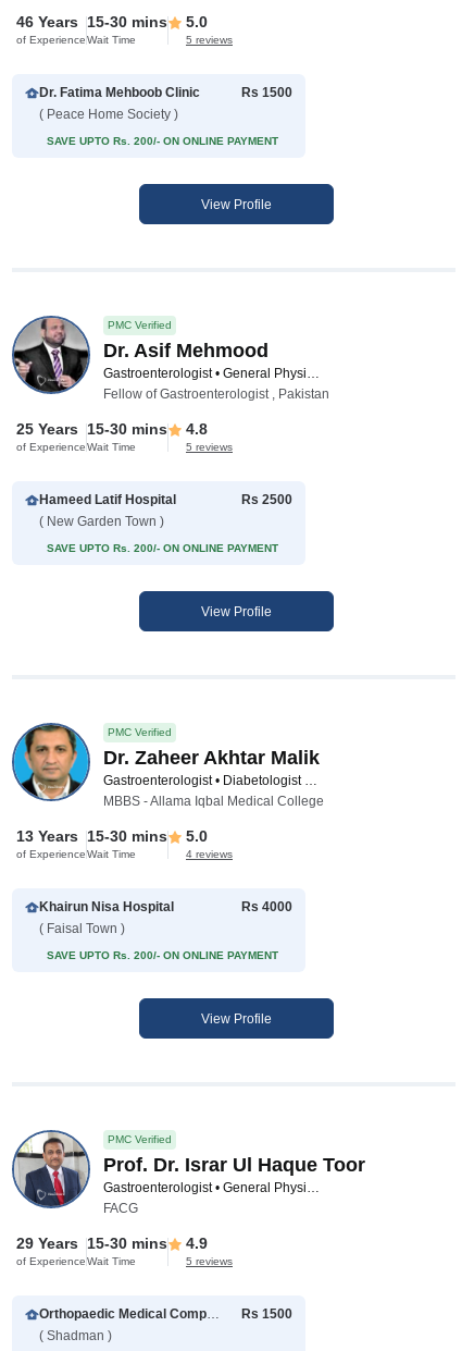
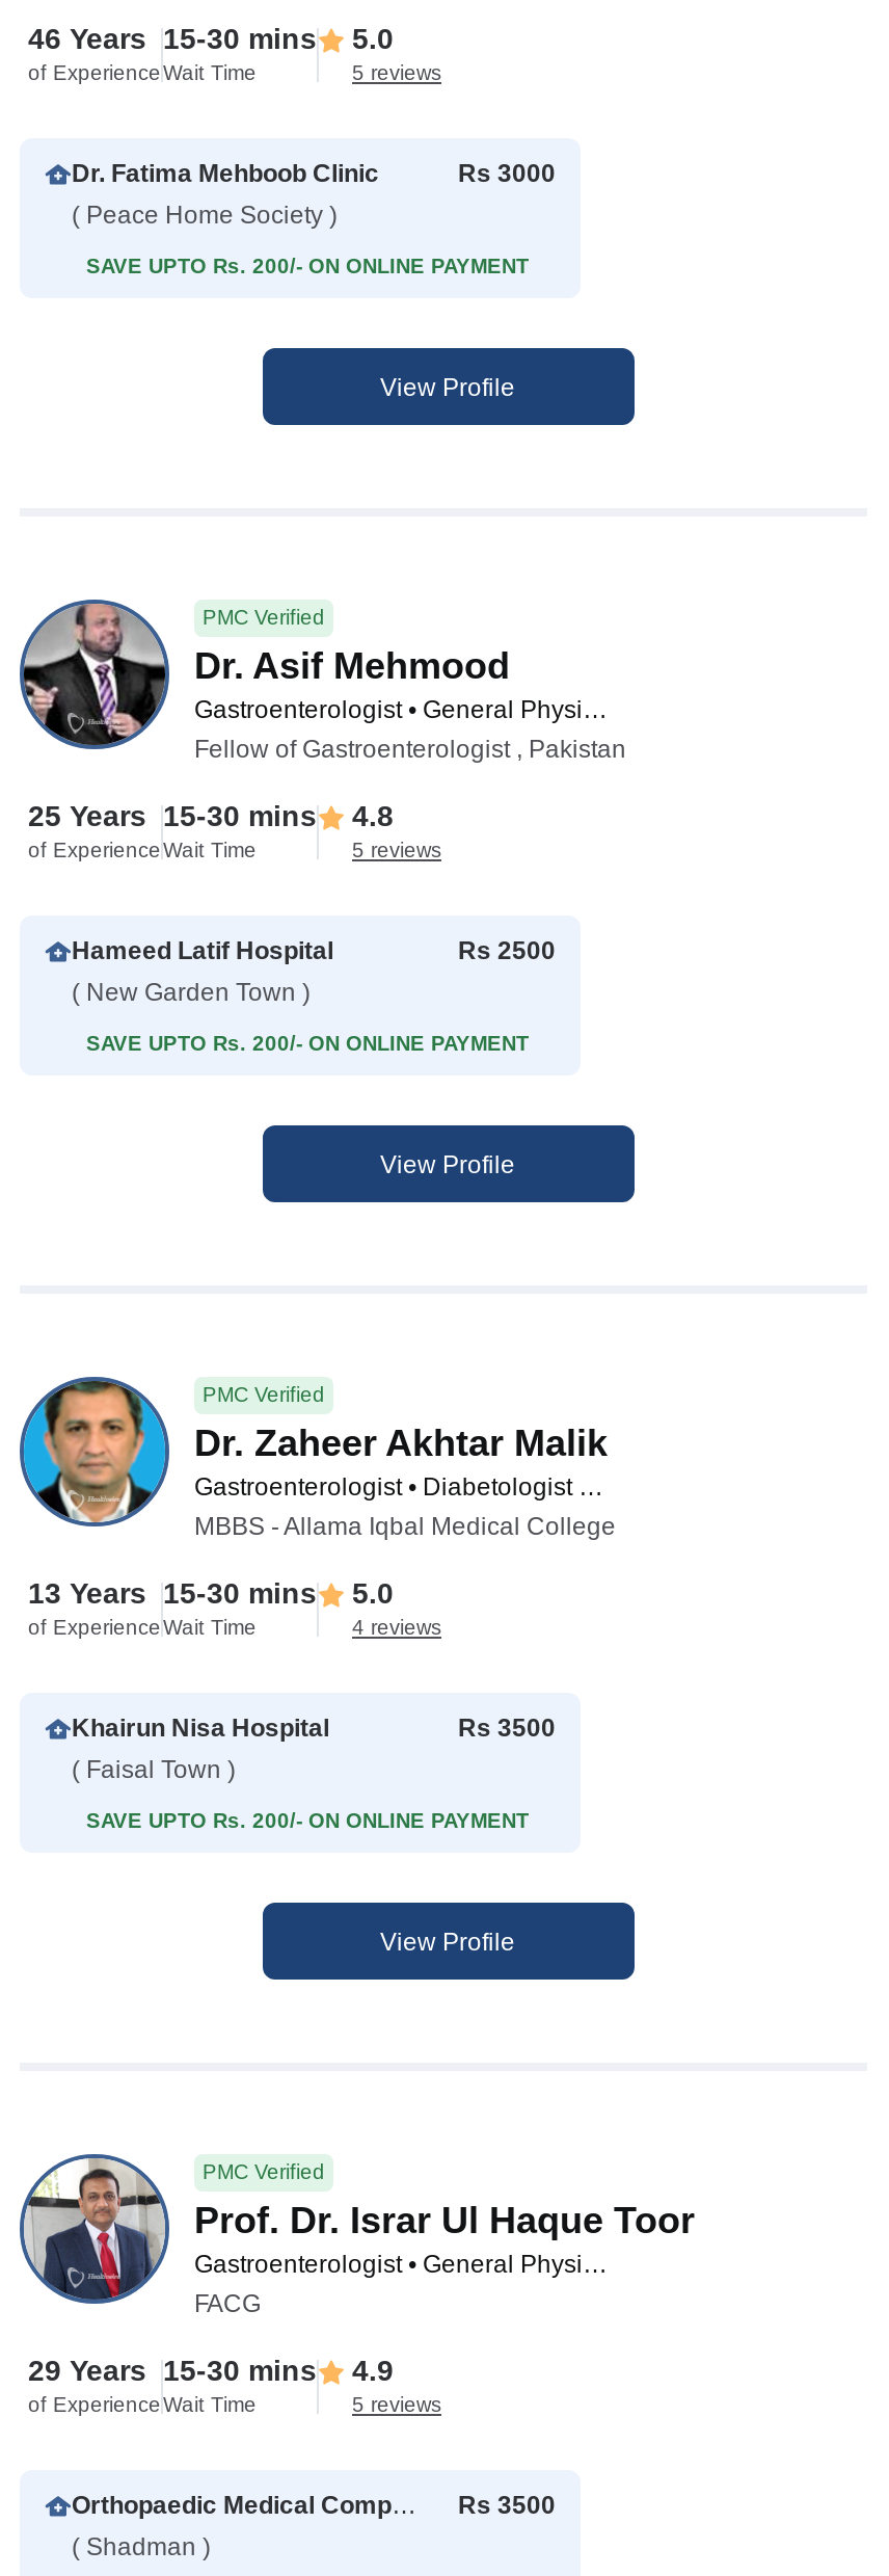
[241,85,292,100] Rs 1500 -> [458,159,556,188] Rs 3000
[241,899,292,915] Rs 4000 -> [458,1714,556,1743] Rs 3500
[241,1307,292,1322] Rs 1500 -> [458,2491,556,2520] Rs 3500

